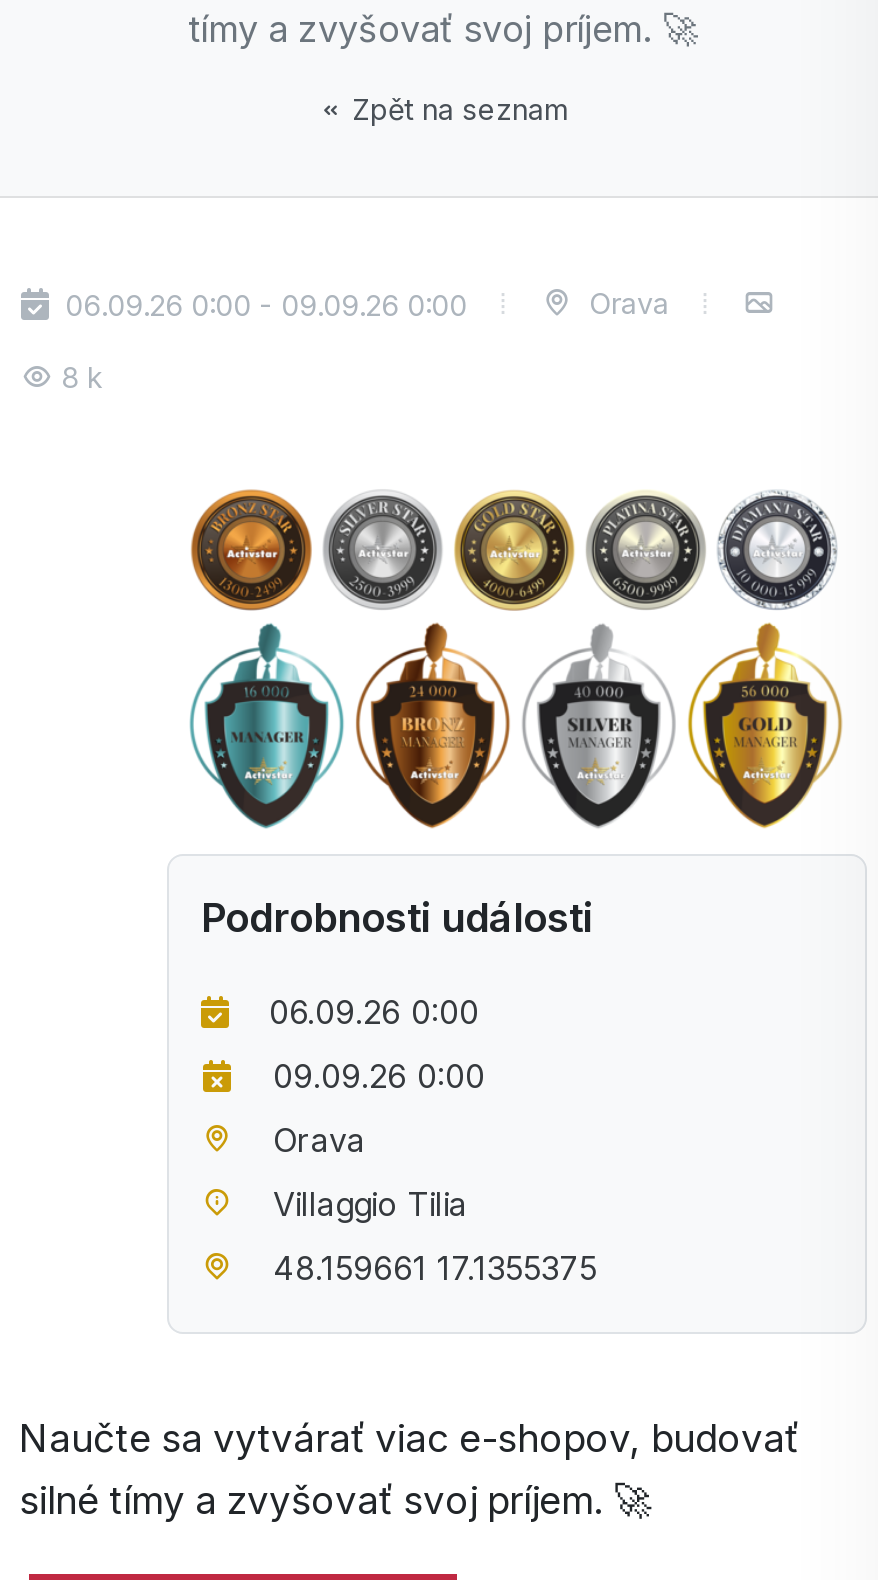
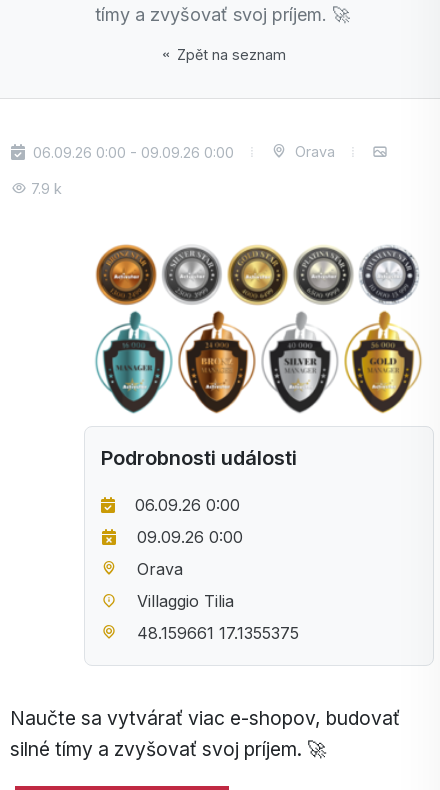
[61,360,103,394] 8 k -> [31,180,62,197] 7.9 k

